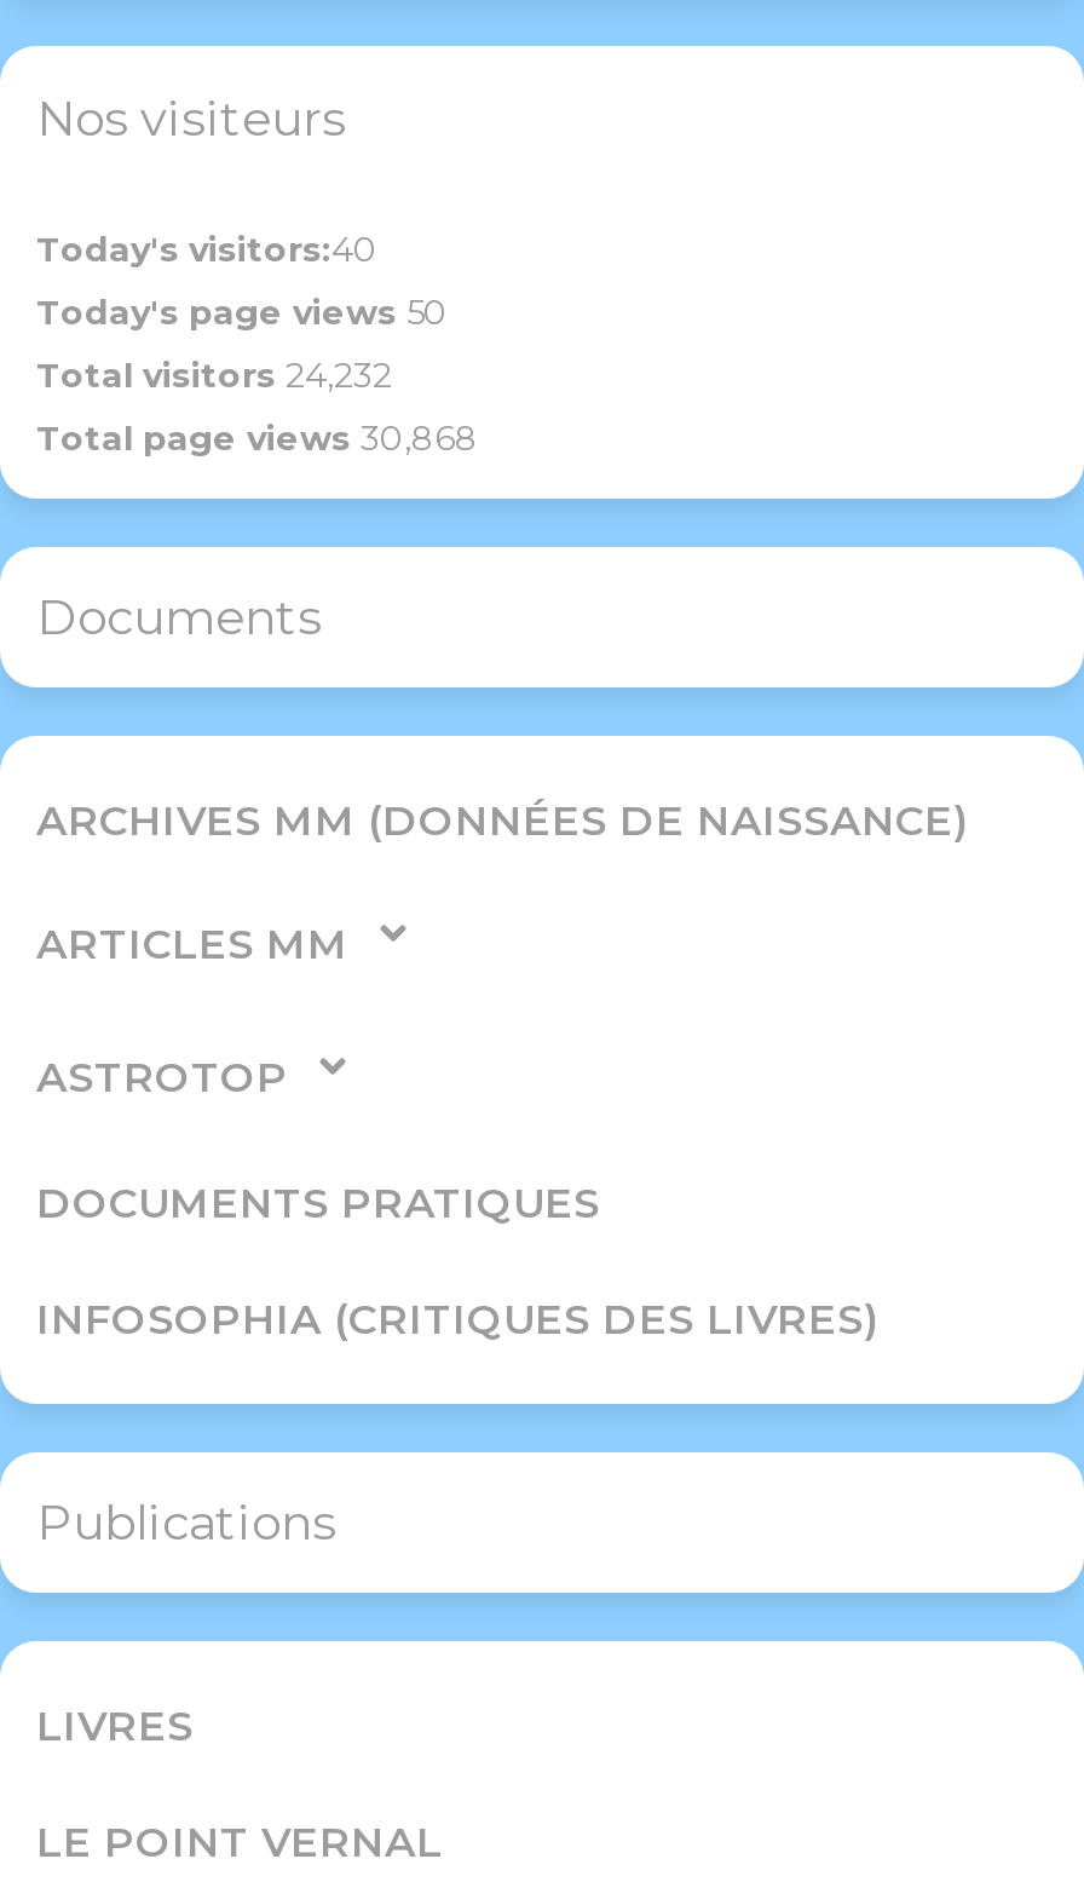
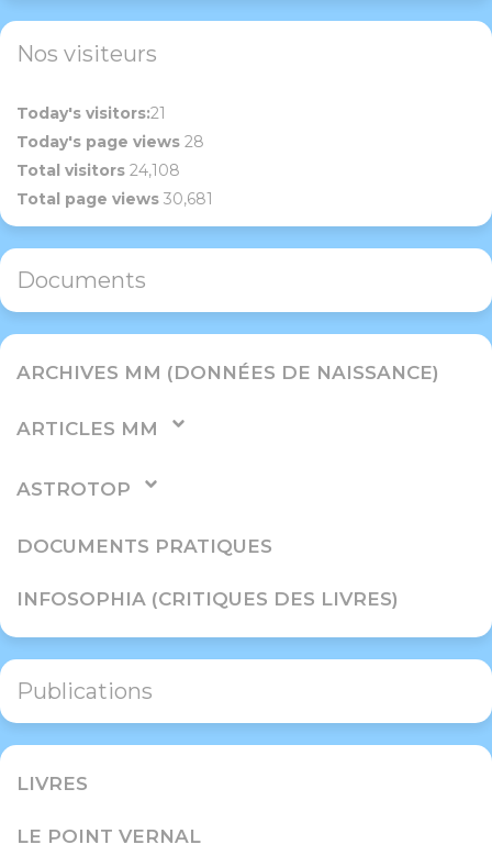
[36,227,377,271] Today's visitors:40 -> [16,103,166,123] Today's visitors:21
[36,290,448,334] Today's page views 50 -> [16,132,204,151] Today's page views 28
[36,353,392,396] Total visitors 24,232 -> [16,160,180,180] Total visitors 24,108
[36,416,479,459] Total page views 30,868 -> [16,189,213,209] Total page views 30,681

